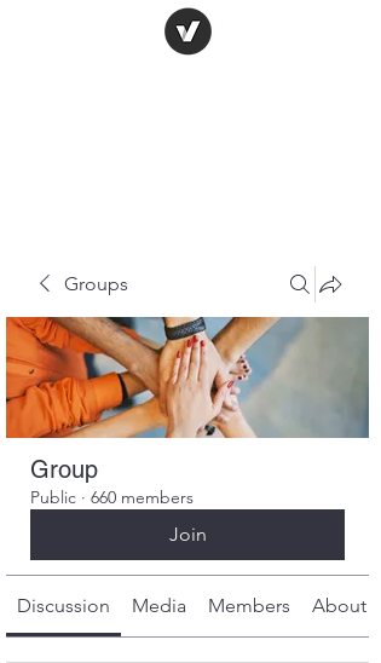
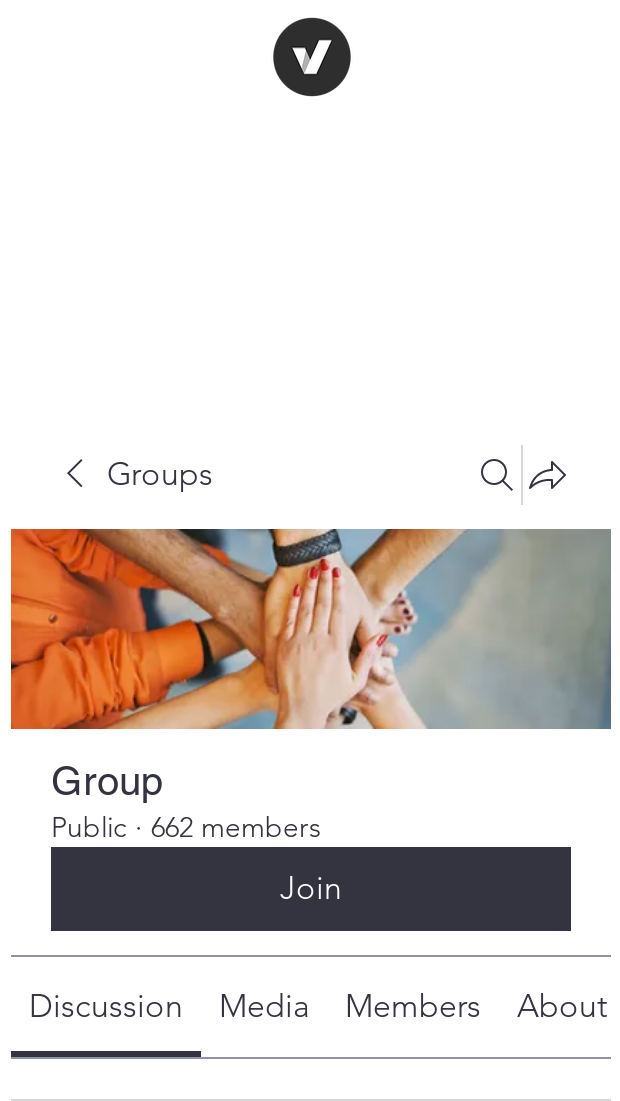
[30,486,194,508] Public · 660 members -> [51,809,321,845] Public · 662 members

